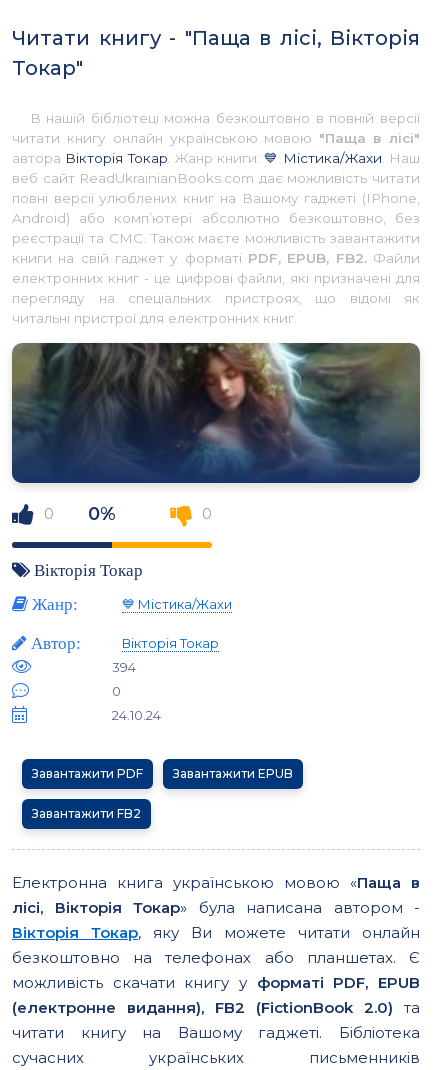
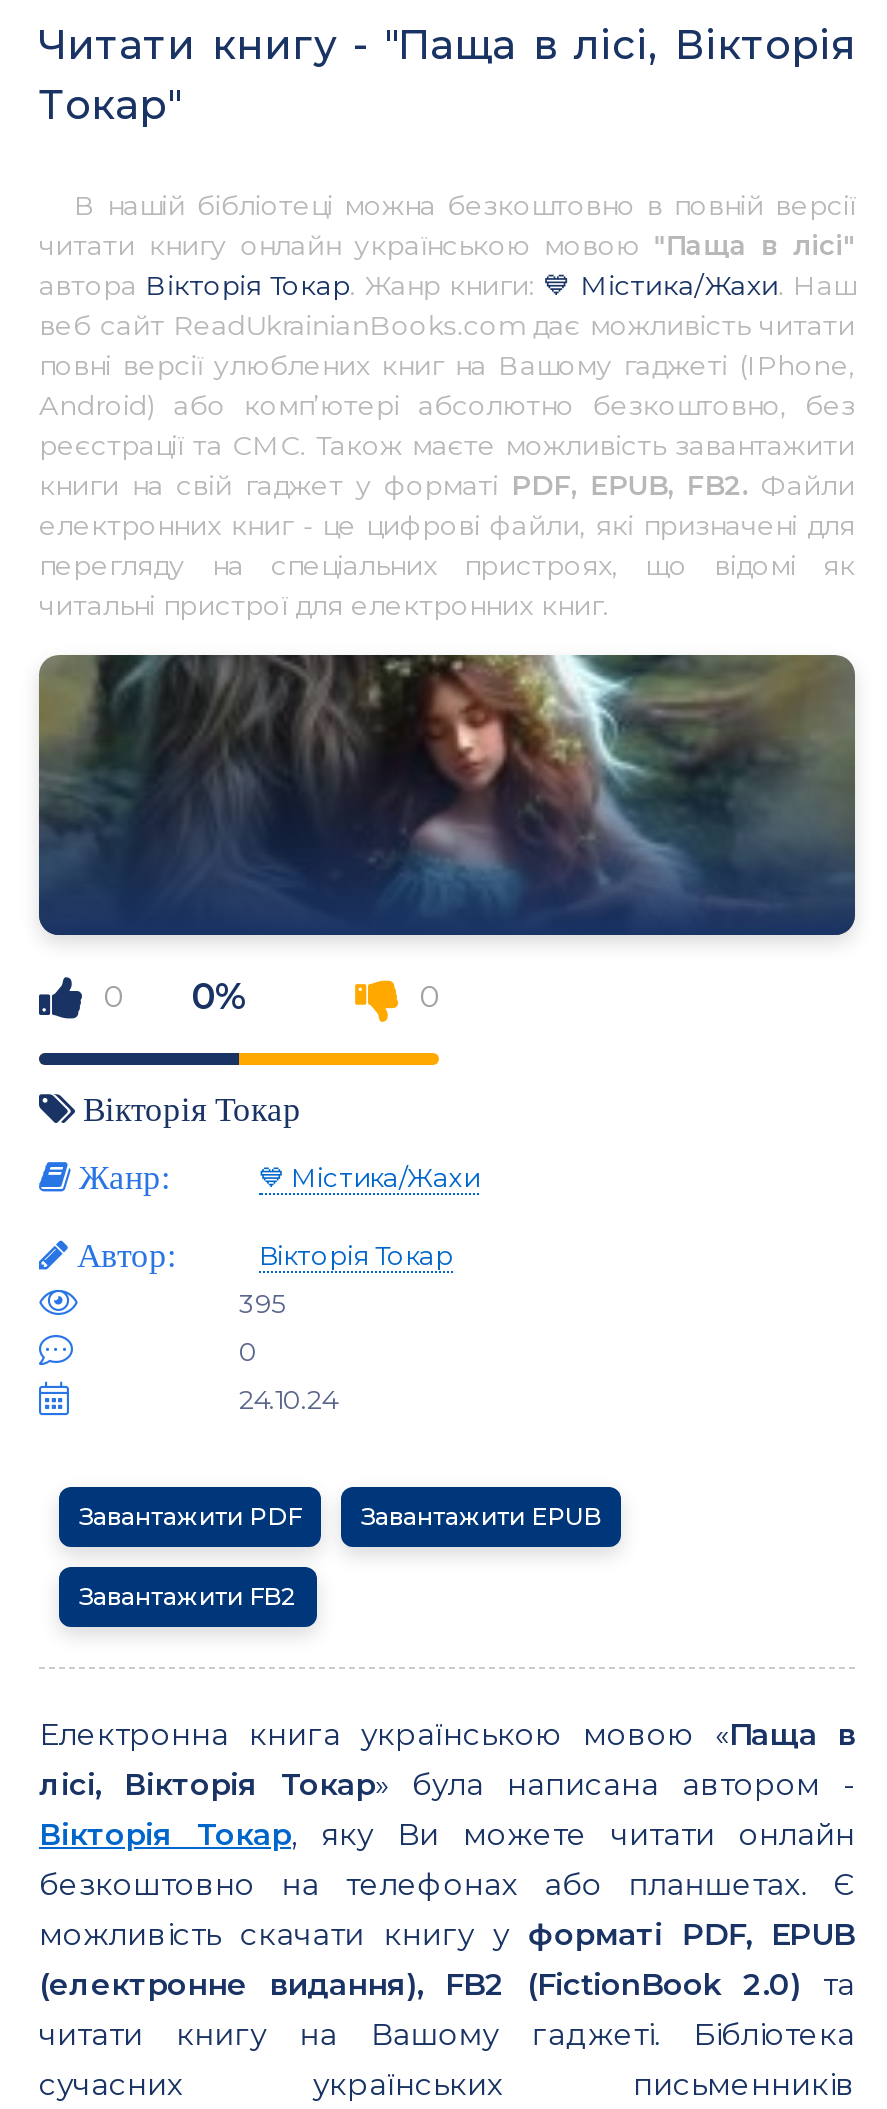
[112,659,136,675] 394 -> [239,1287,285,1319] 395

